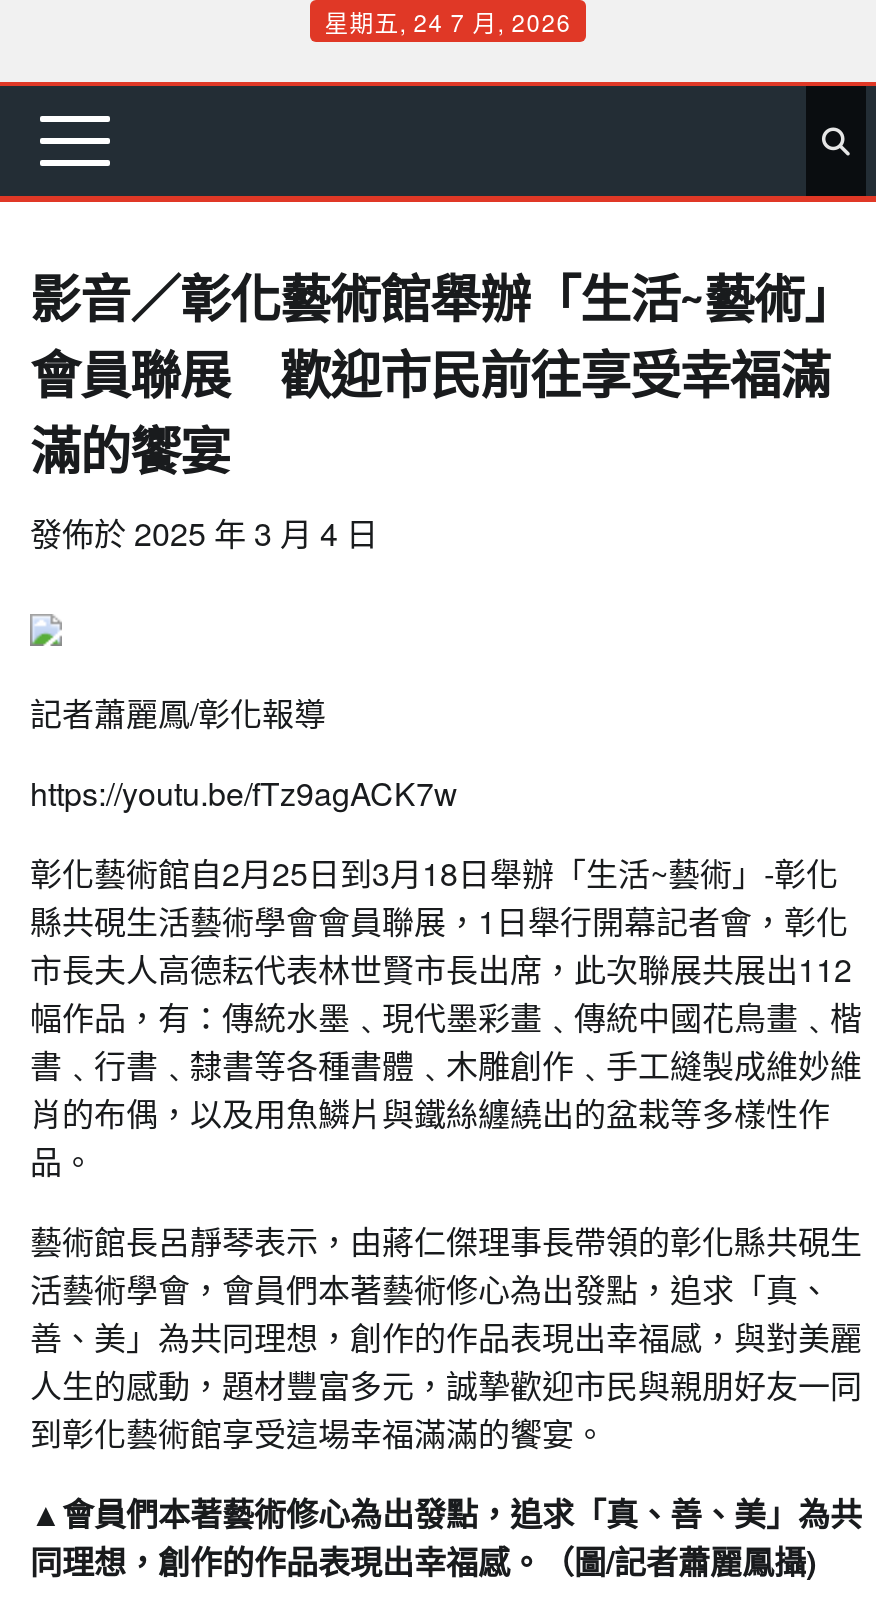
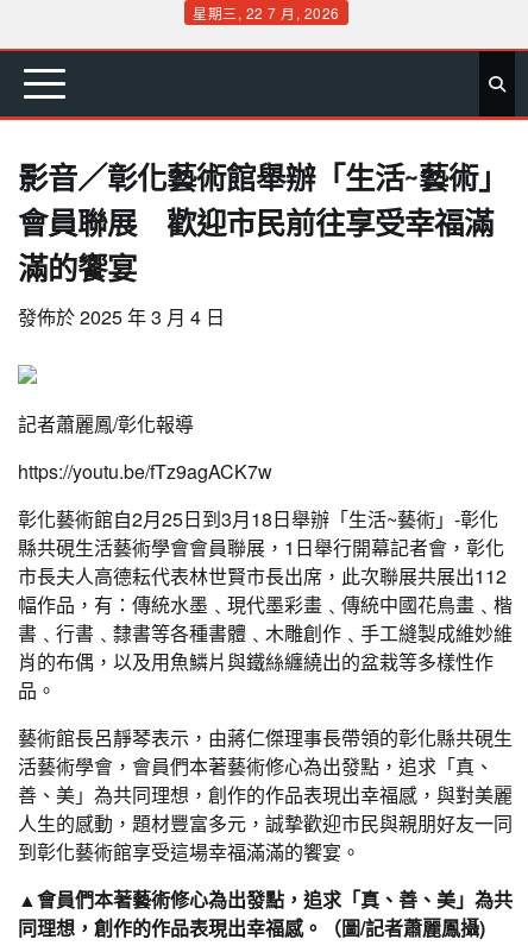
[324,4,572,38] 星期五, 24 7 月, 2026 -> [193,2,340,23] 星期三, 22 7 月, 2026

